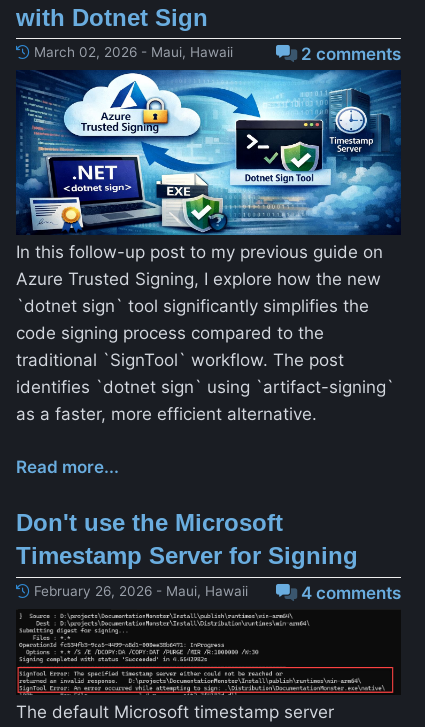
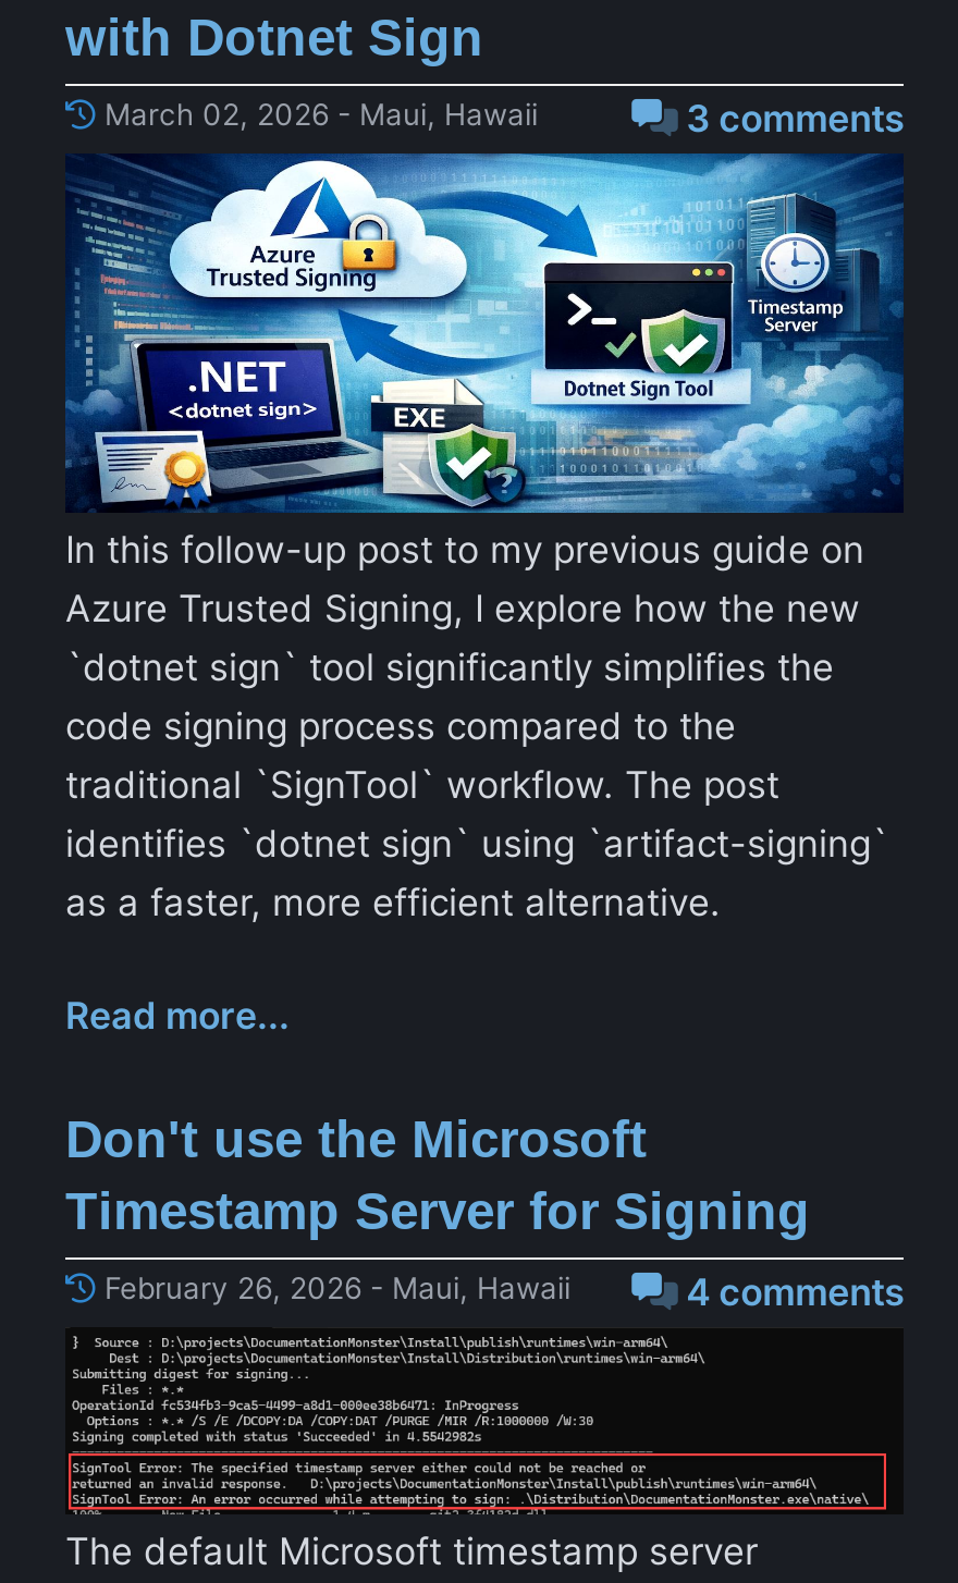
[297,44,401,64] 2 comments -> [677,96,904,140] 3 comments

